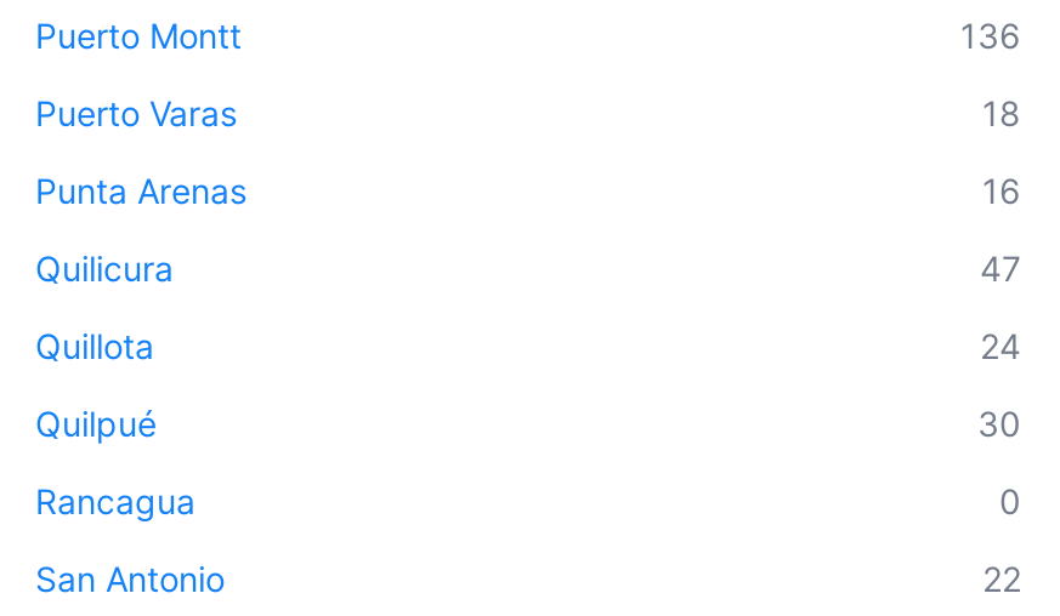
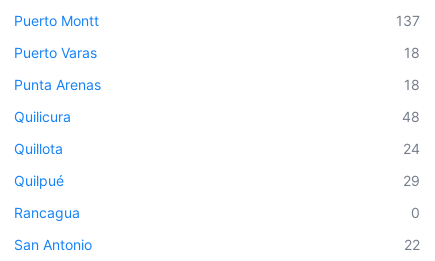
[960,14,1021,55] 136 -> [396,12,420,29] 137
[982,169,1021,210] 16 -> [404,76,420,93] 18
[980,246,1021,288] 47 -> [402,108,420,125] 48
[977,402,1021,443] 30 -> [403,172,420,189] 29

